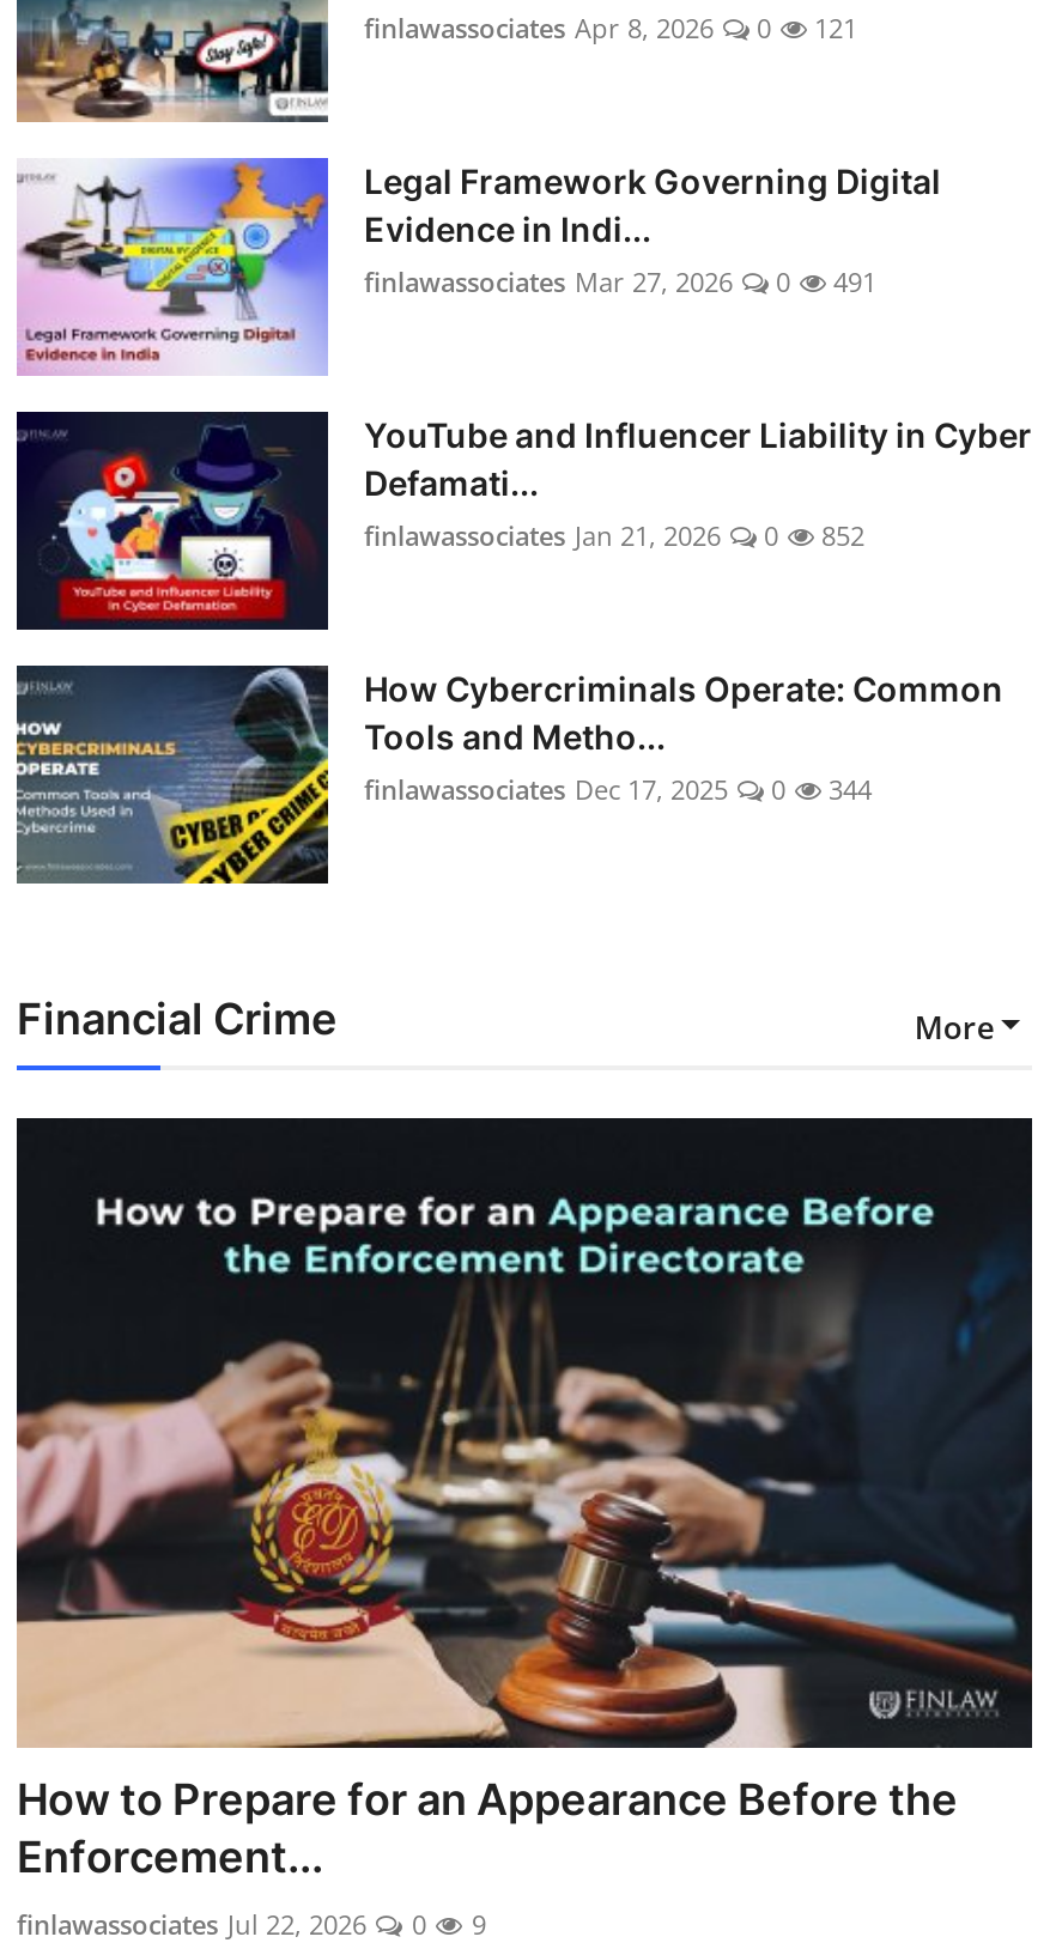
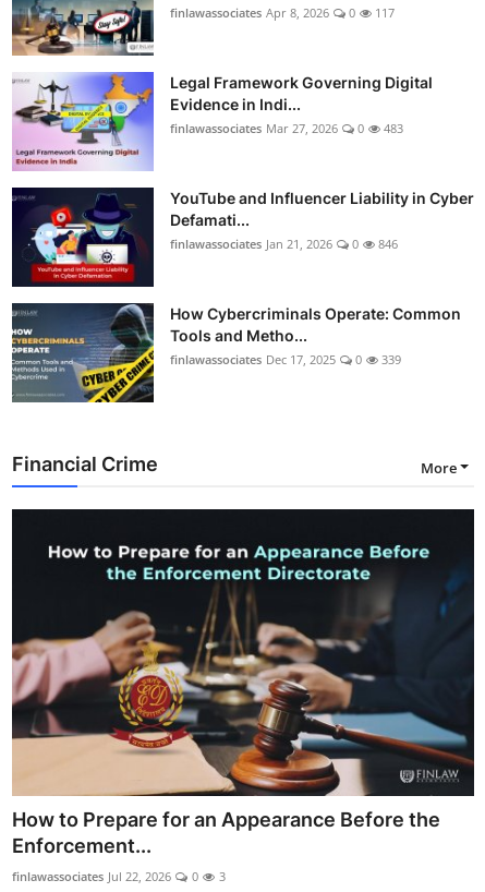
[364,10,857,46] finlawassociates Apr 8, 2026 0 121 -> [170,4,395,21] finlawassociates Apr 8, 2026 0 117
[364,264,876,300] finlawassociates Mar 27, 2026 0 491 -> [170,120,403,136] finlawassociates Mar 27, 2026 0 483
[364,517,864,553] finlawassociates Jan 21, 2026 0 852 -> [170,236,398,252] finlawassociates Jan 21, 2026 0 846
[364,771,872,807] finlawassociates Dec 17, 2025 0 344 -> [170,351,401,368] finlawassociates Dec 17, 2025 0 339
[17,1905,486,1941] finlawassociates Jul 22, 2026 0 9 -> [12,867,226,884] finlawassociates Jul 22, 2026 0 3

